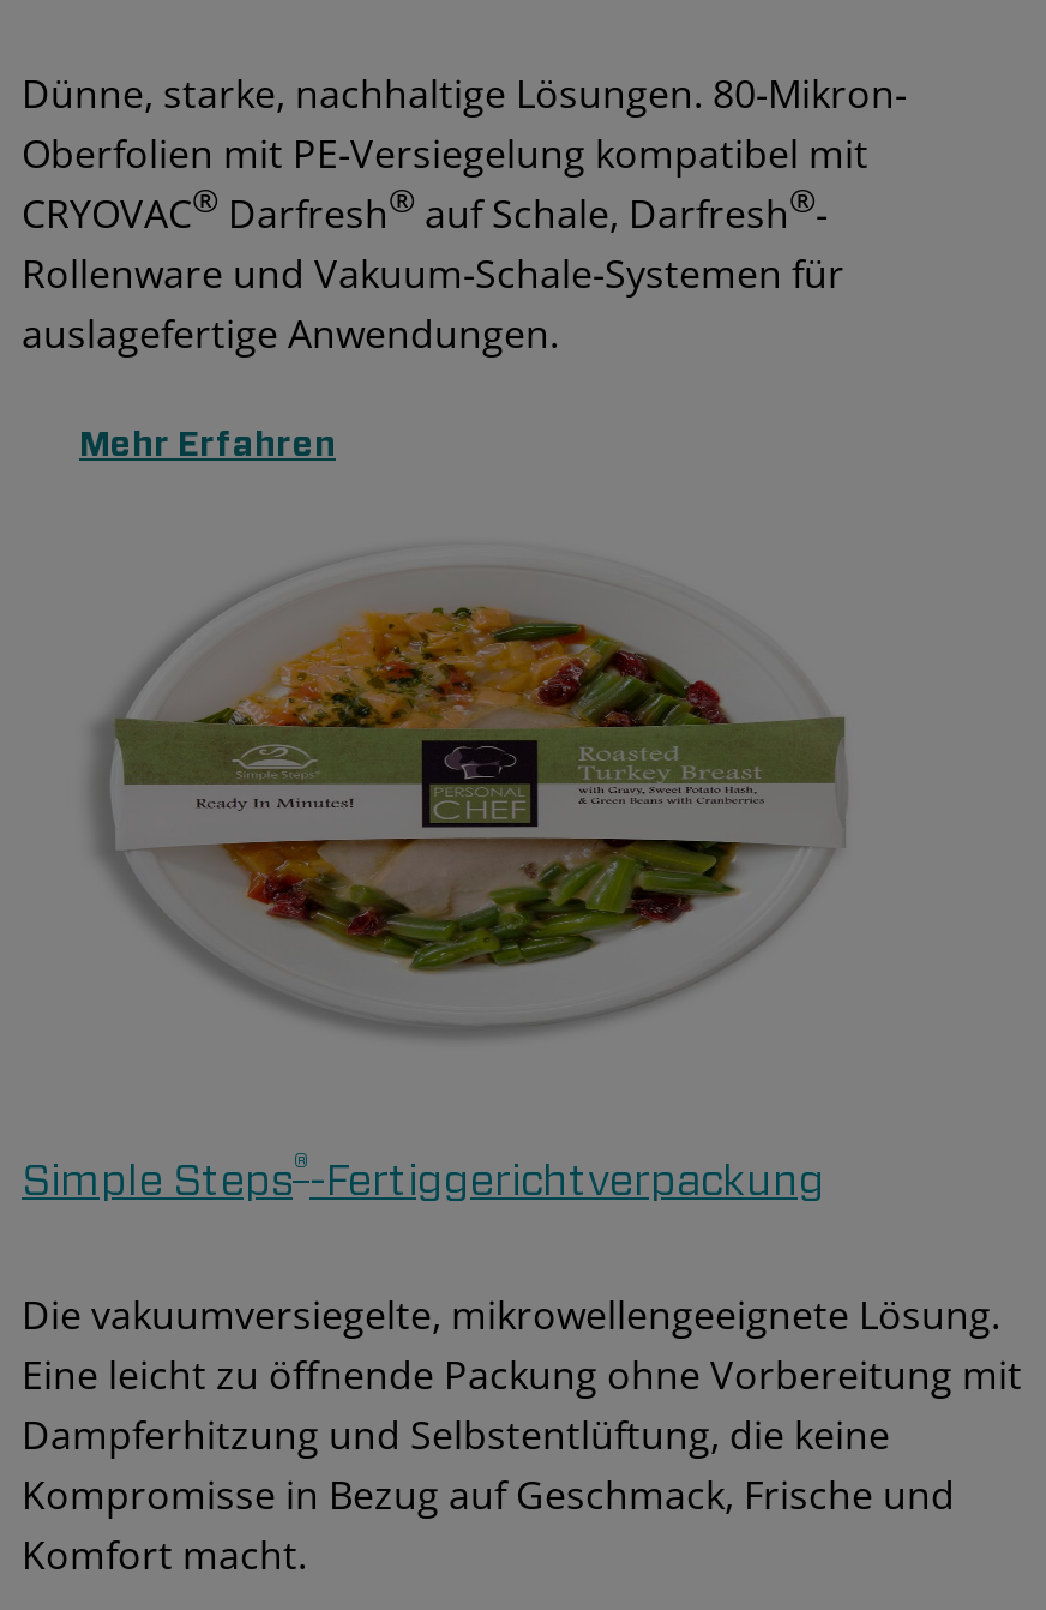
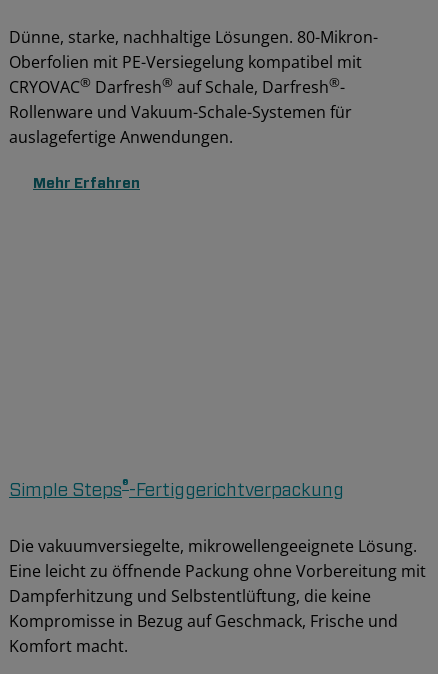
[86,559,849,1041] [image] -> none

